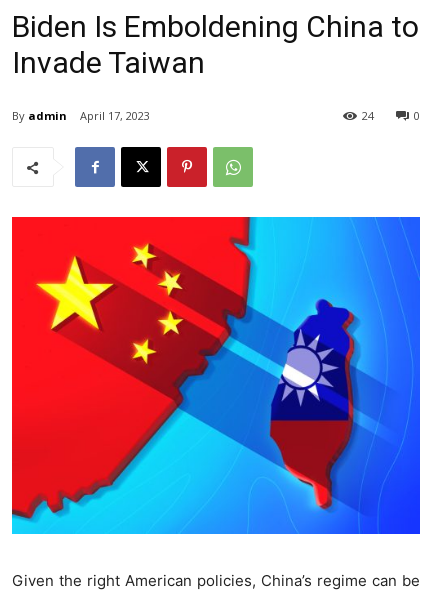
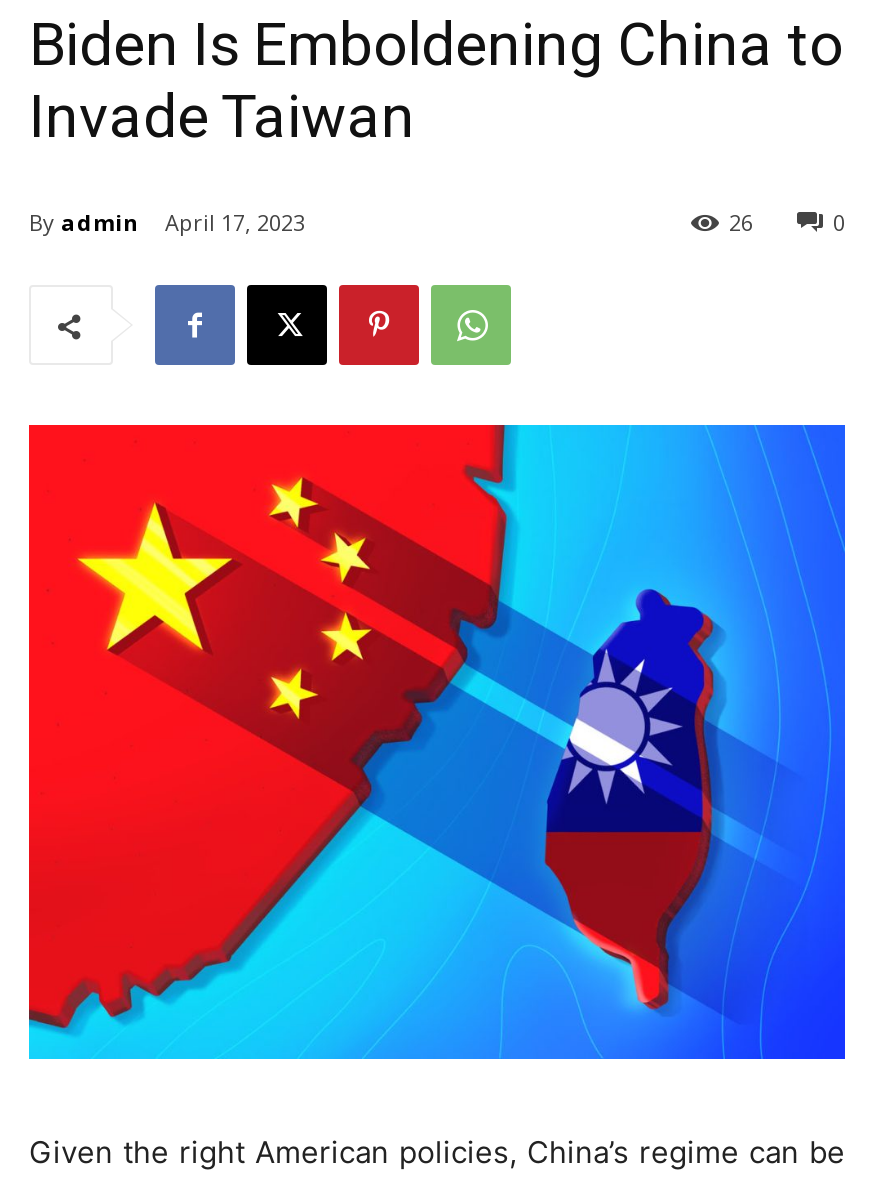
[362,108,374,123] 24 -> [729,207,753,237] 26

